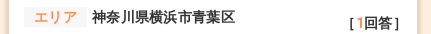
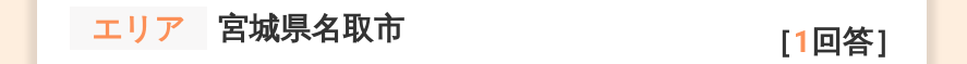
[92,9,235,25] 神奈川県横浜市青葉区 -> [218,10,405,45] 宮城県名取市

